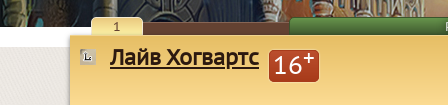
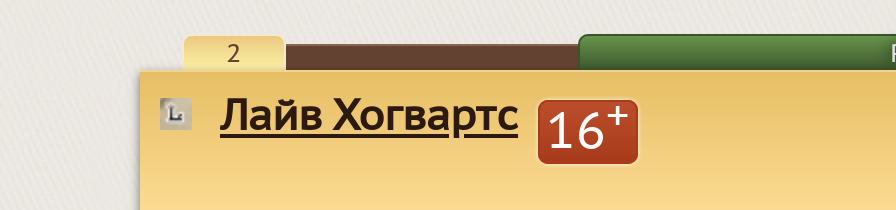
[113,19,121,35] 1 -> [226,38,242,70] 2

